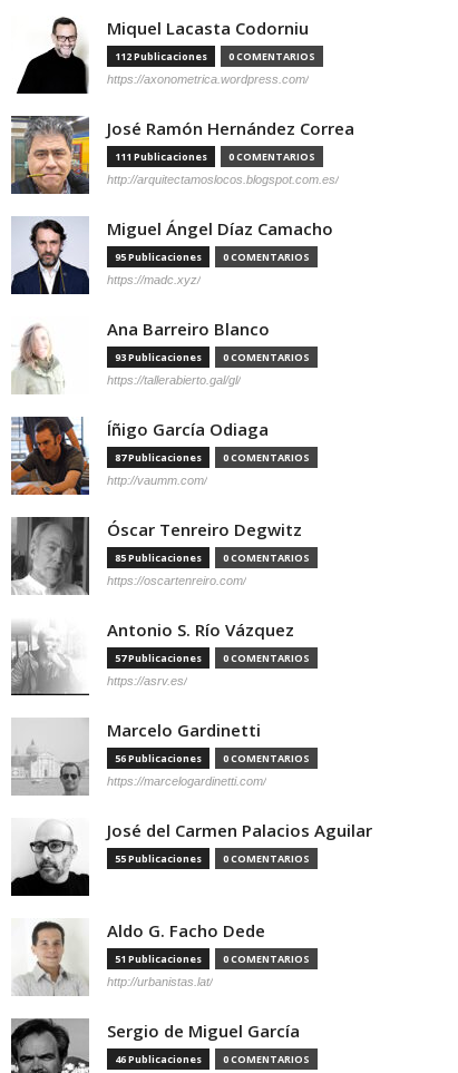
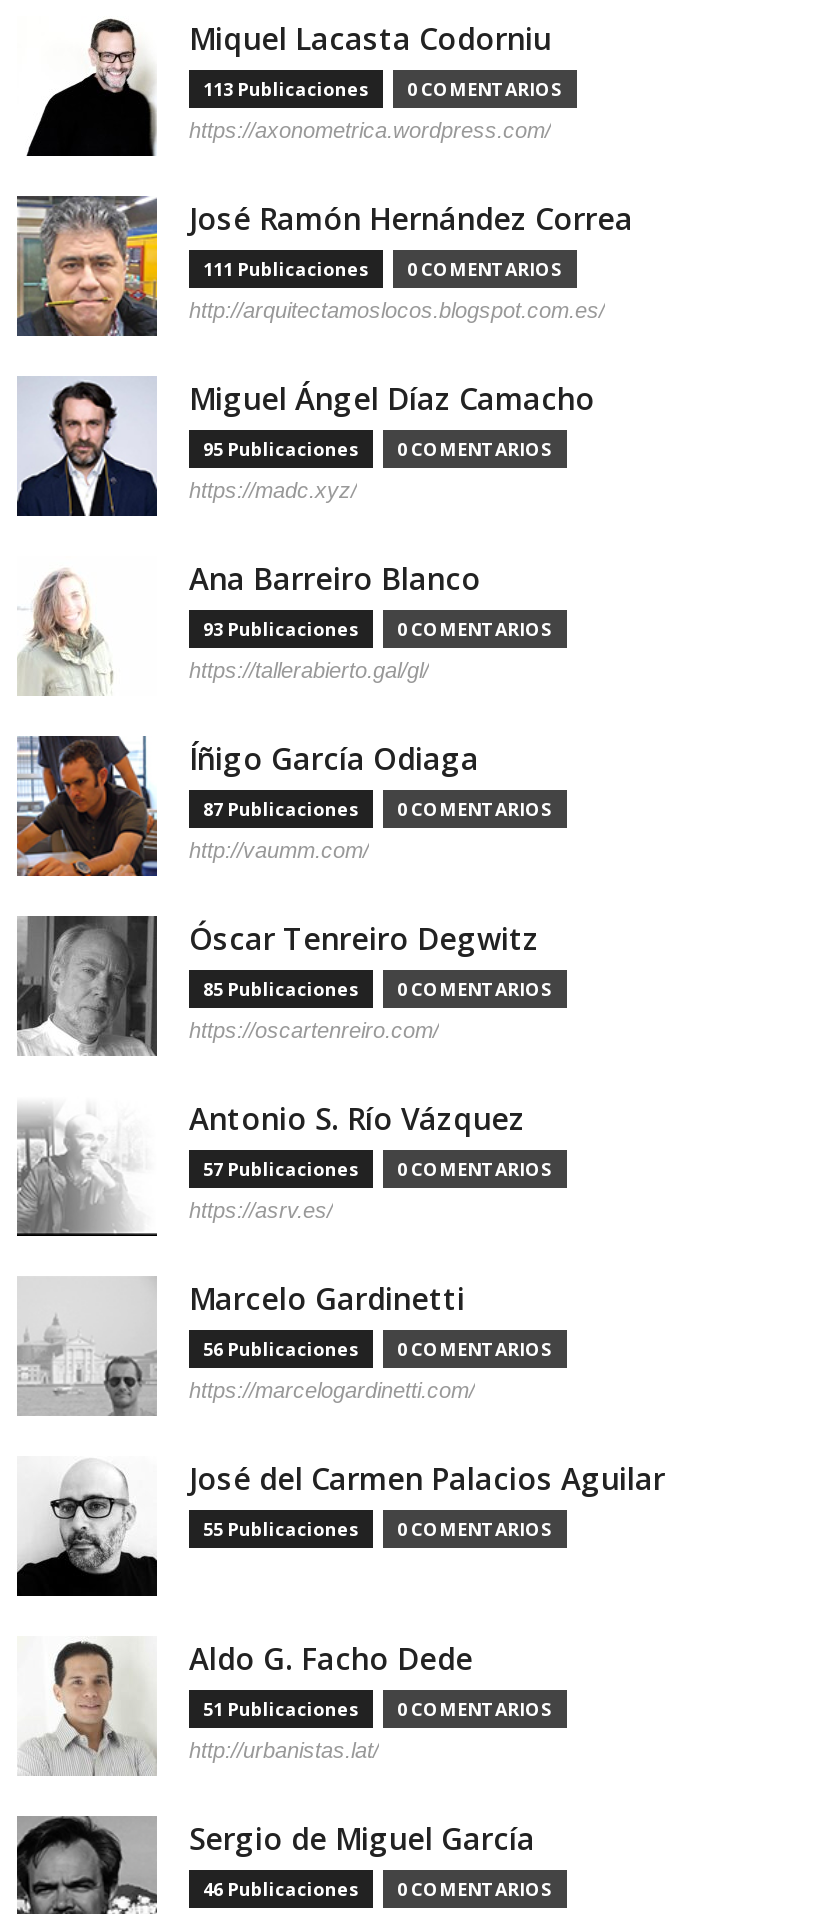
[115,49,207,63] 112 Publicaciones -> [203,76,369,102] 113 Publicaciones

